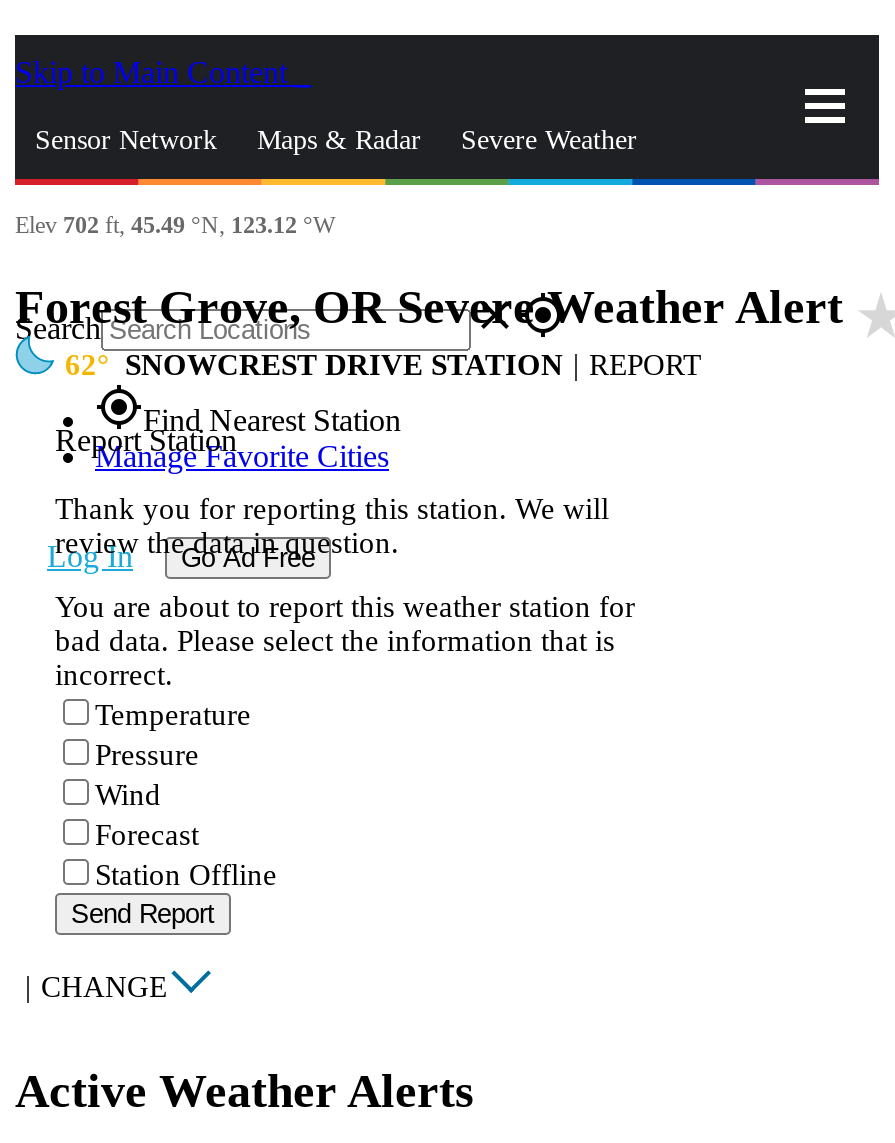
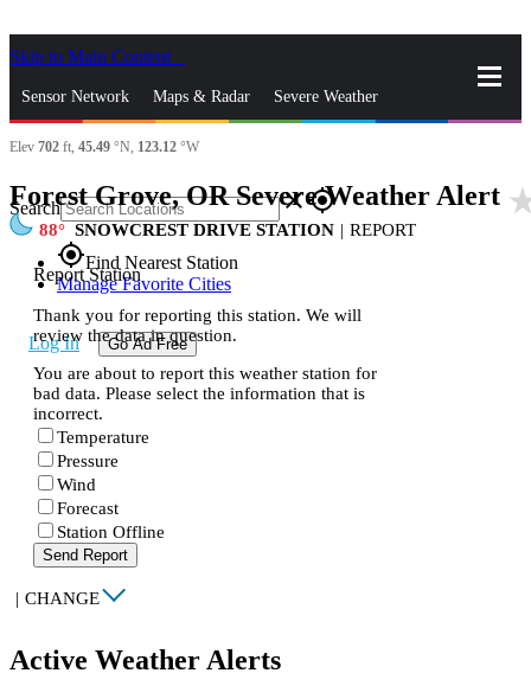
[65,349,97,381] 62 -> [39,220,58,239] 88

